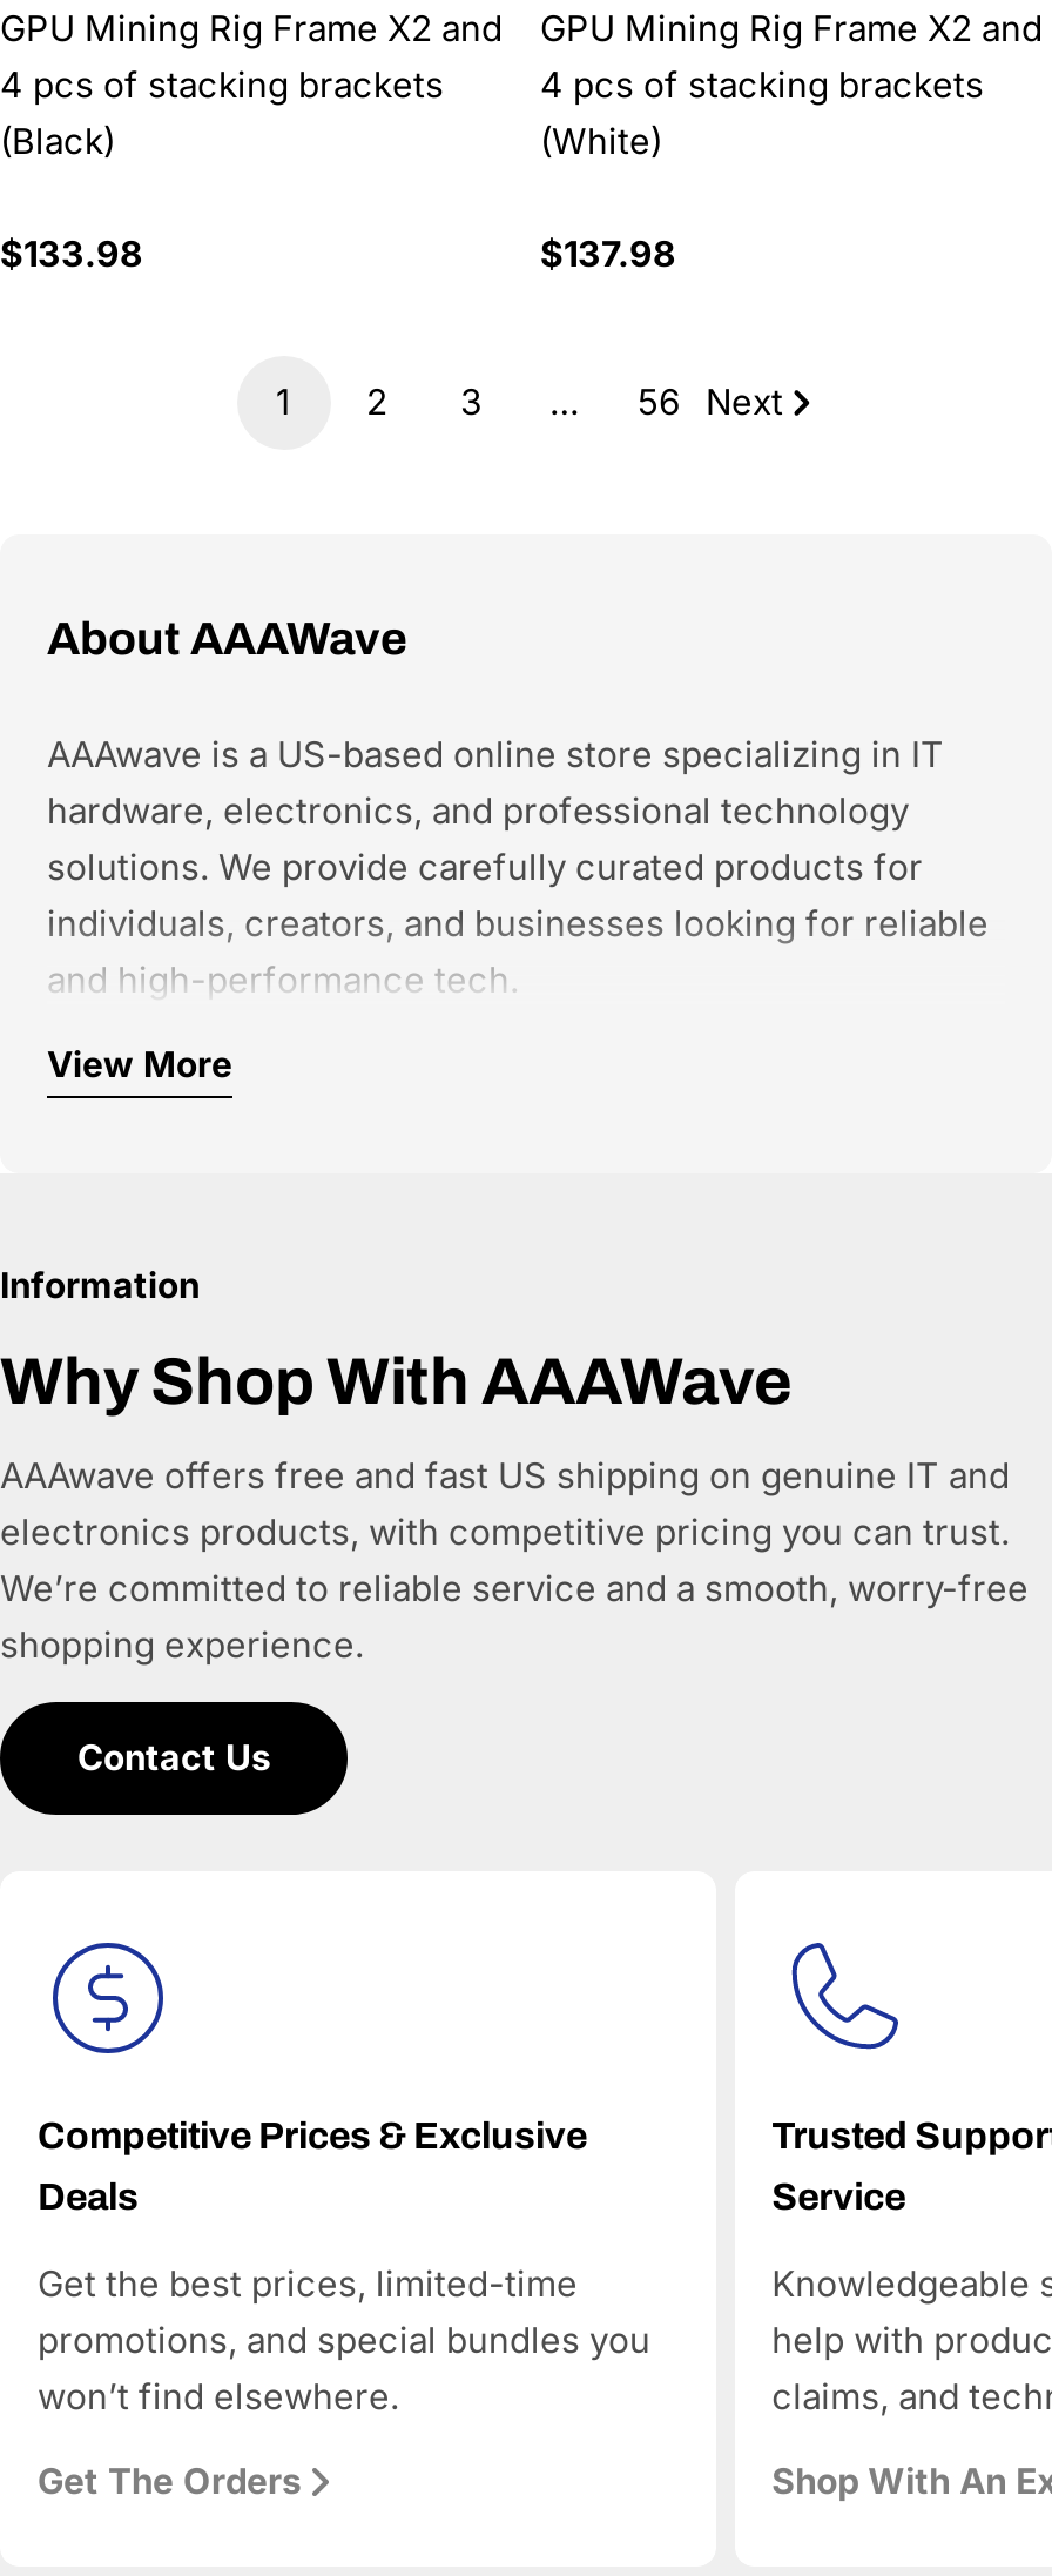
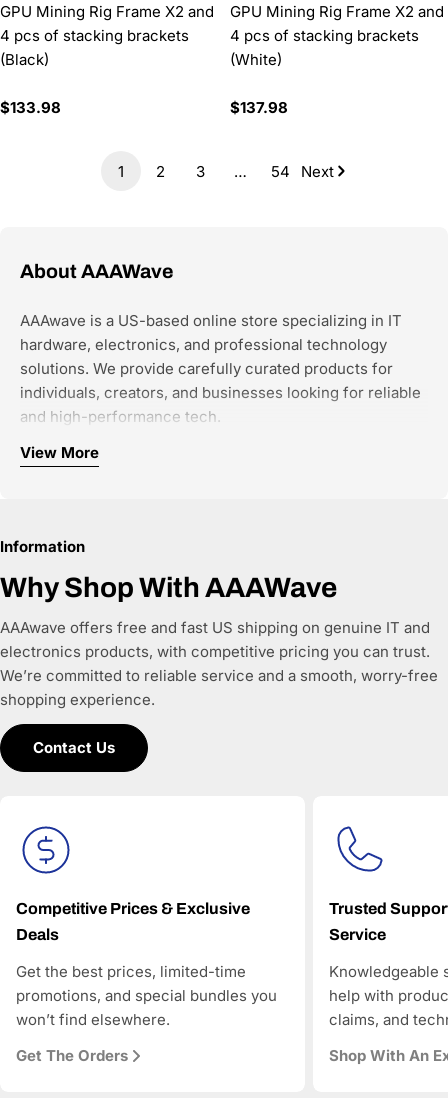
[638,380,783,425] 56 Next -> [271,162,333,181] 54 Next

